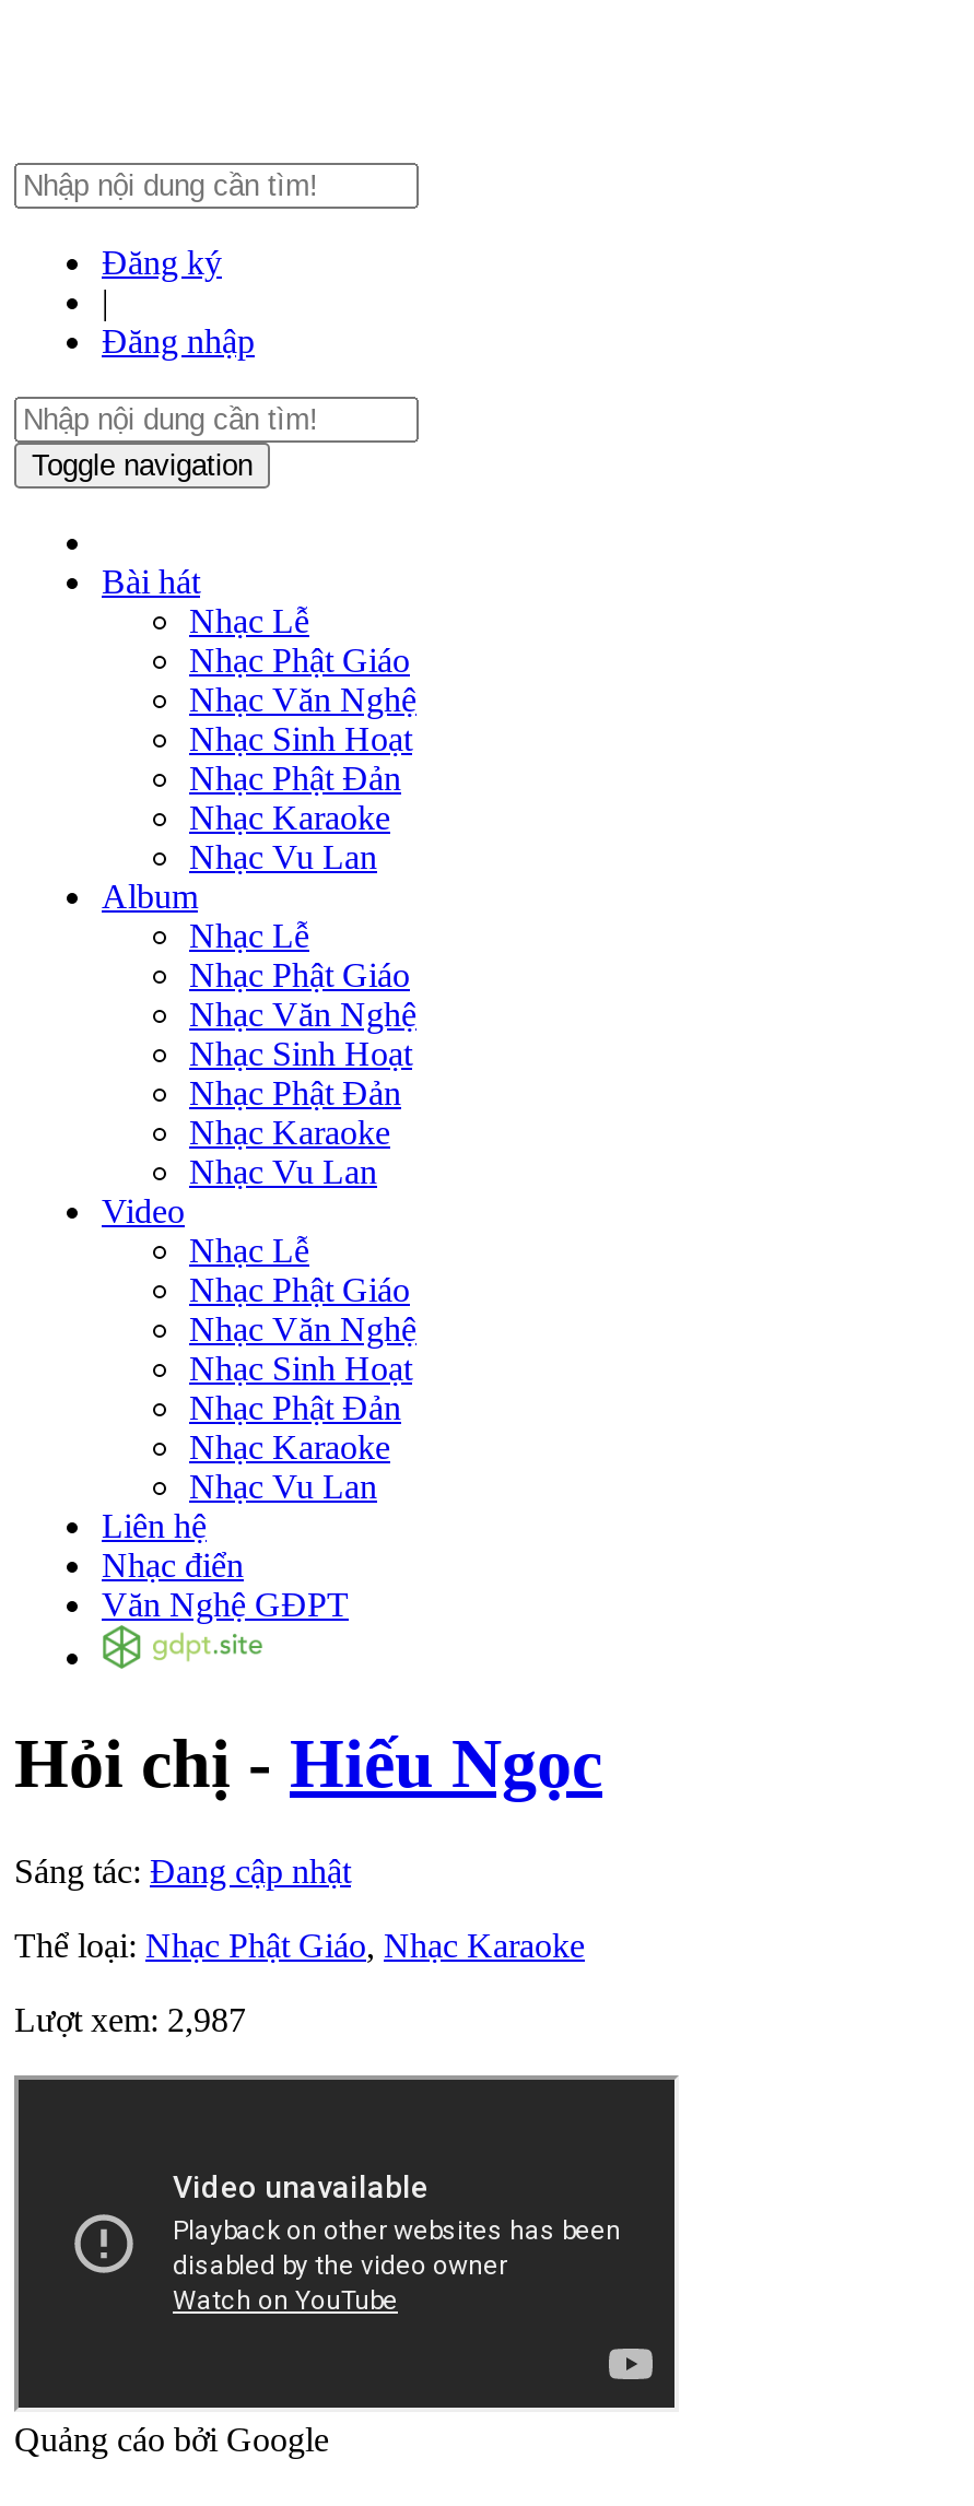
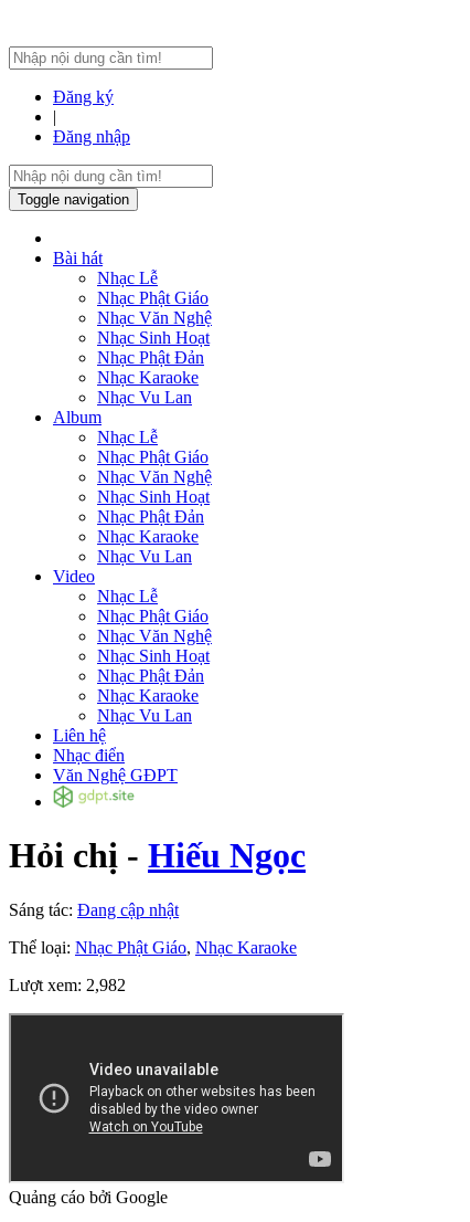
[14,2000,246,2038] Lượt xem: 2,987 -> [9,975,126,994] Lượt xem: 2,982

